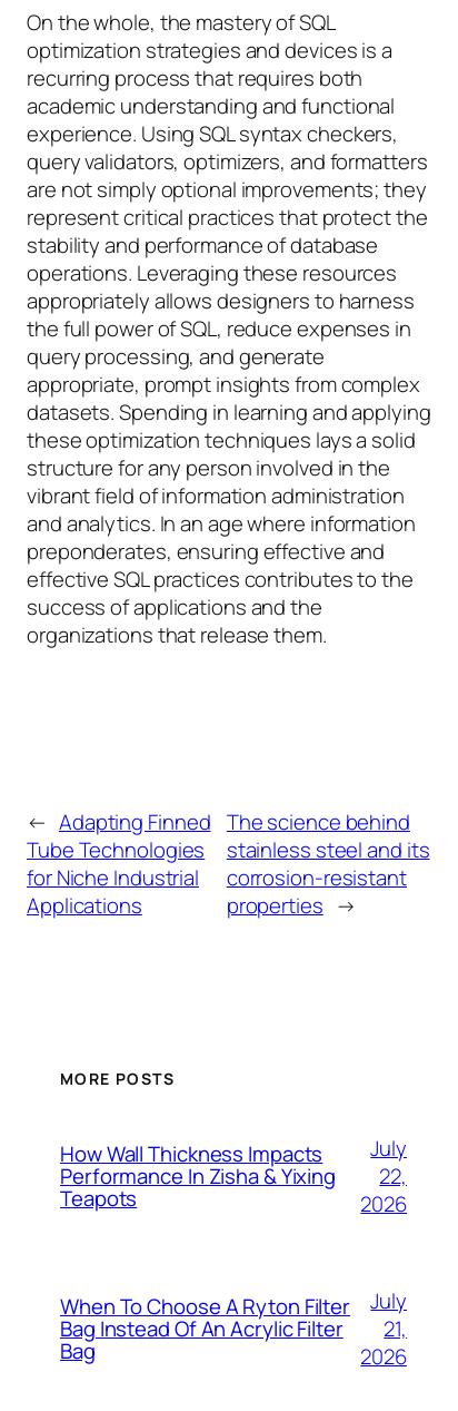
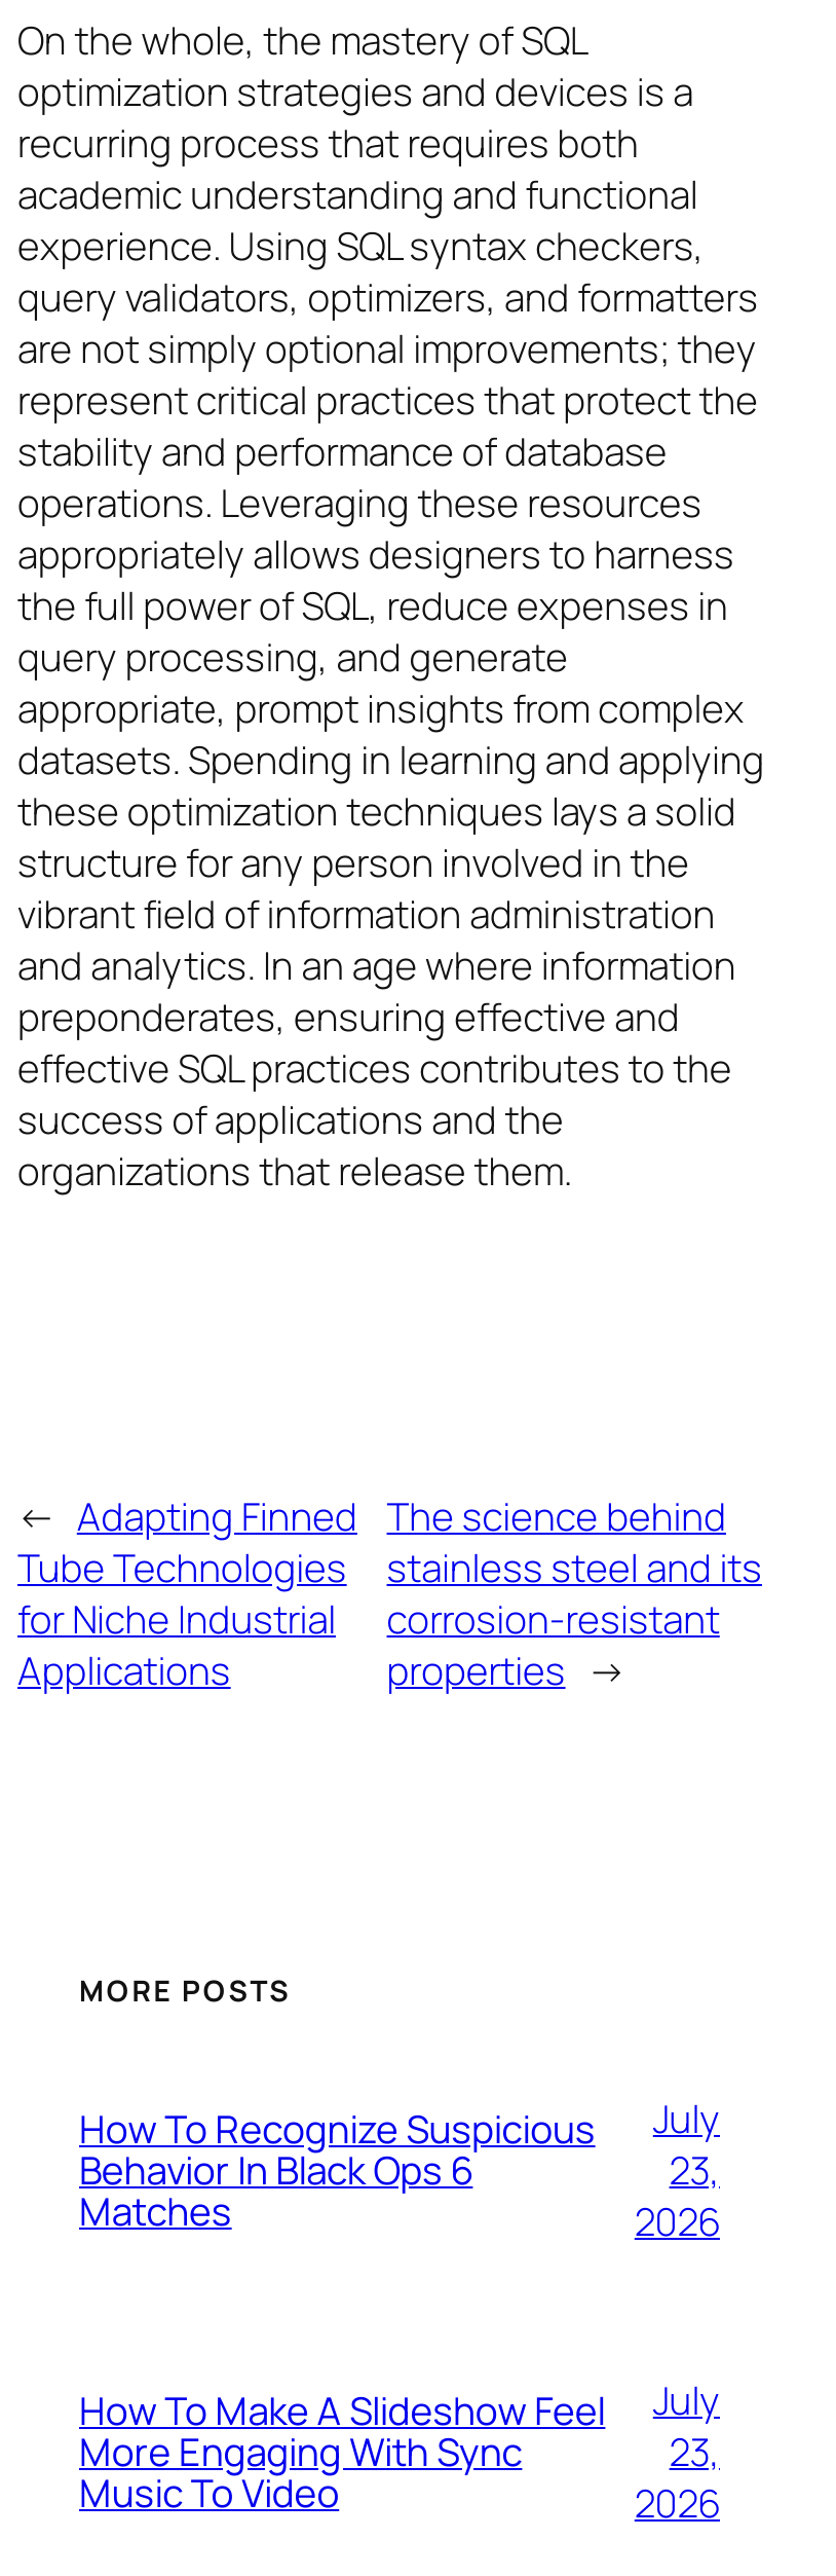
[60,1140,336,1213] How Wall Thickness Impacts | Performance In Zisha & Yixing | Teapots -> [79,2103,595,2238] How To Recognize Suspicious | Behavior In Black Ops 6 | Matches
[379,1161,407,1190] 22, -> [669,2143,720,2196] 23,
[60,1292,350,1366] When To Choose A Ryton Filter | Bag Instead Of An Acrylic Filter | Bag -> [79,2384,605,2520] How To Make A Slideshow Feel | More Engaging With Sync | Music To Video
[384,1314,407,1343] 21, -> [669,2424,720,2478] 23,

